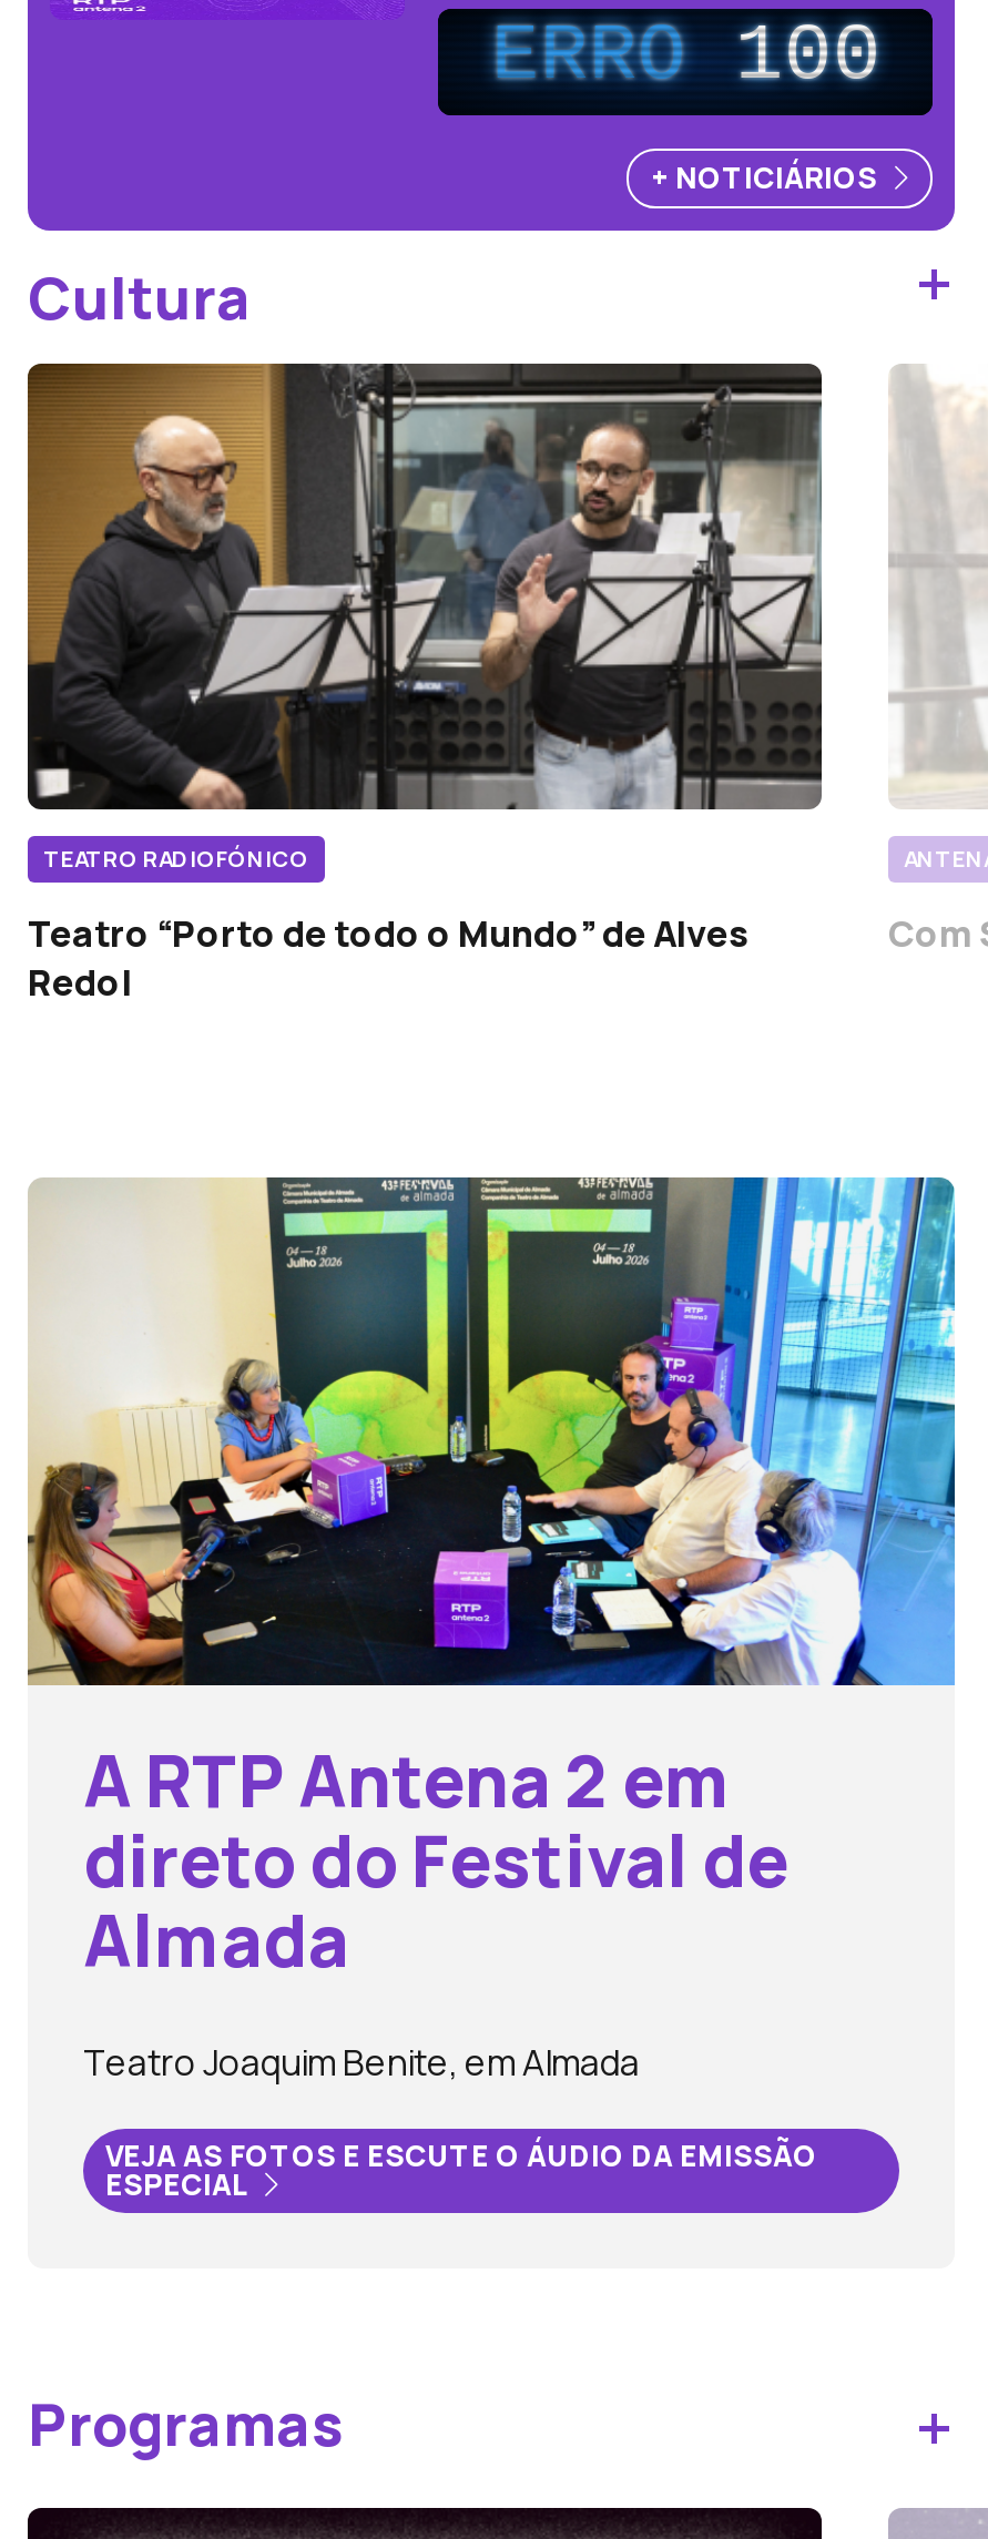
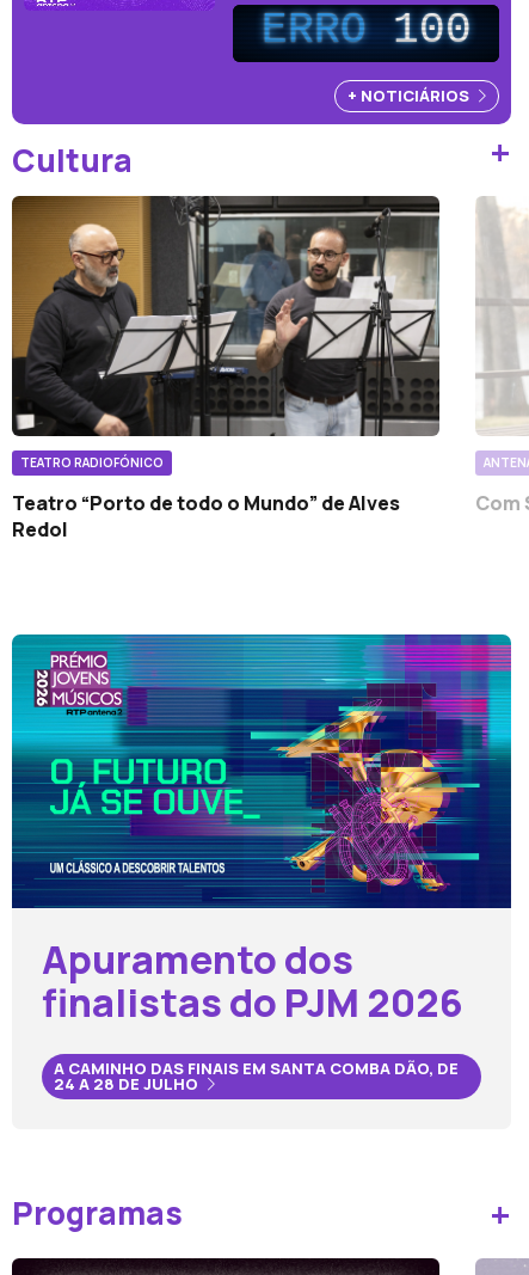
[26,1175,957,2203] [image] | A RTP Antena 2 em | direto do Festival de | Almada | Teatro Joaquim Benite, em Almada | VEJA AS FOTOS E ESCUTE O ÁUDIO DA EMISSÃO | ESPECIAL -> [11,633,512,1094] [image] | Apuramento dos | finalistas do PJM 2026 | A CAMINHO DAS FINAIS EM SANTA COMBA DÃO, DE | 24 A 28 DE JULHO

